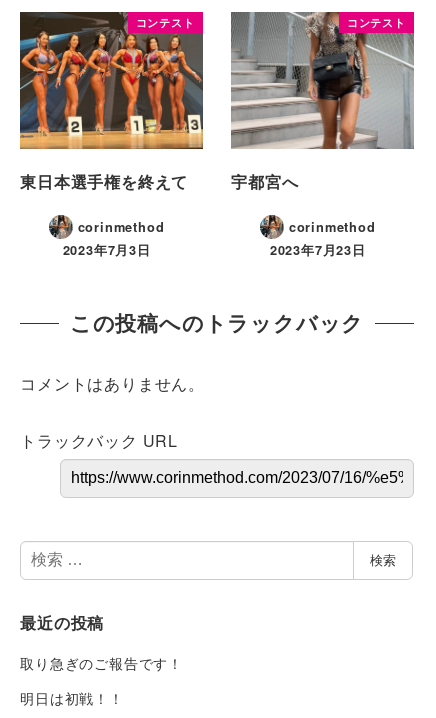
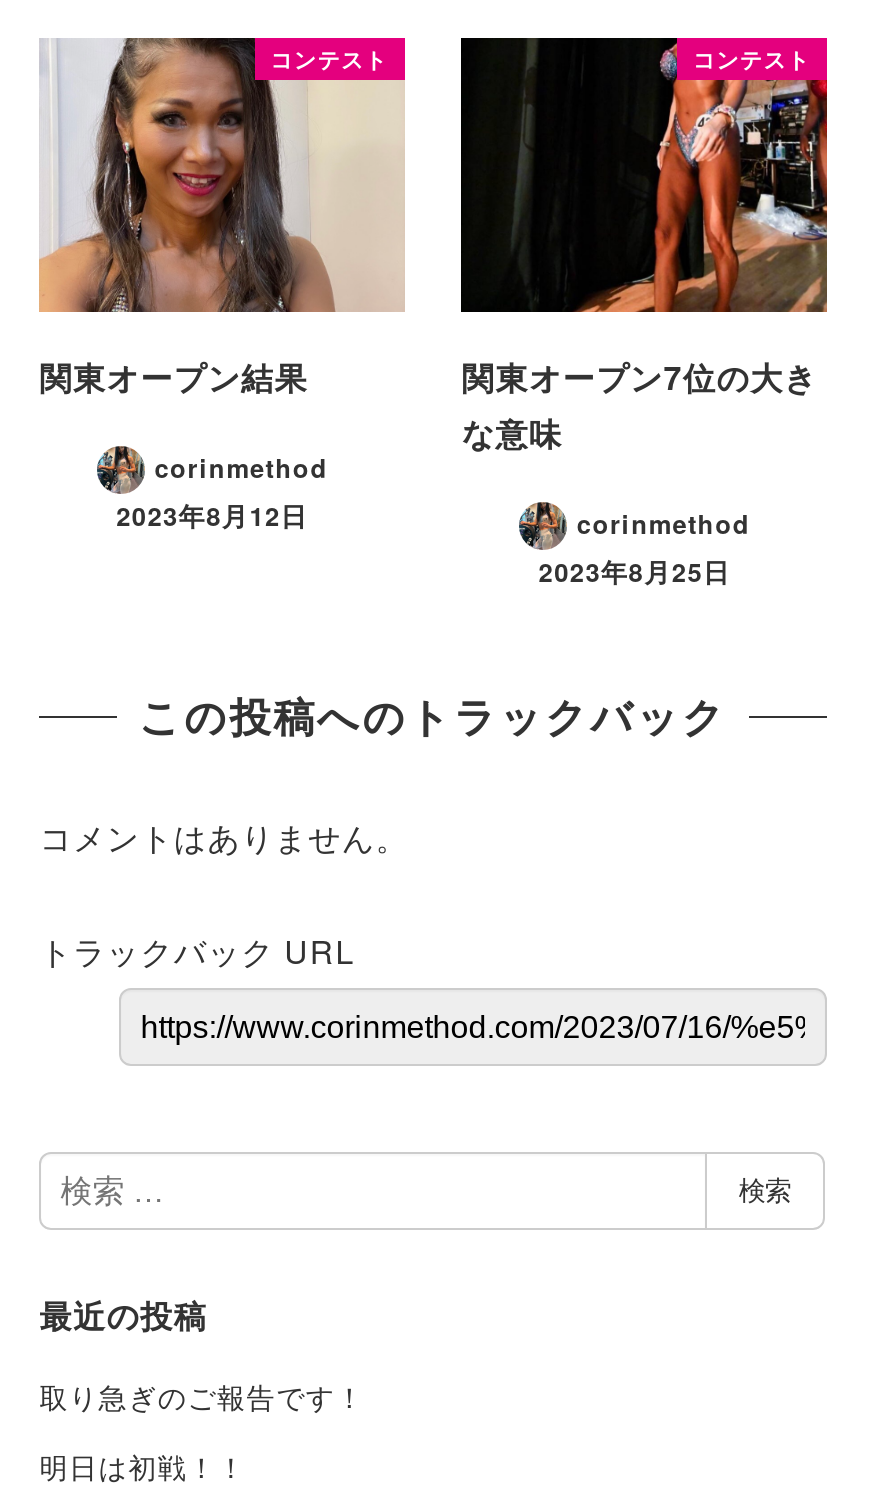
[19,11,204,193] [image] | 東日本選手権を終えて -> [39,35,405,401] [image] | 関東オープン結果
[230,11,415,193] [image] | 宇都宮へ -> [459,35,829,457] [image] | 関東オープン7位の大き | な意味
[62,241,151,259] 2023年7月3日 -> [116,497,308,533] 2023年8月12日
[270,241,366,259] 2023年7月23日 -> [539,553,731,589] 2023年8月25日

